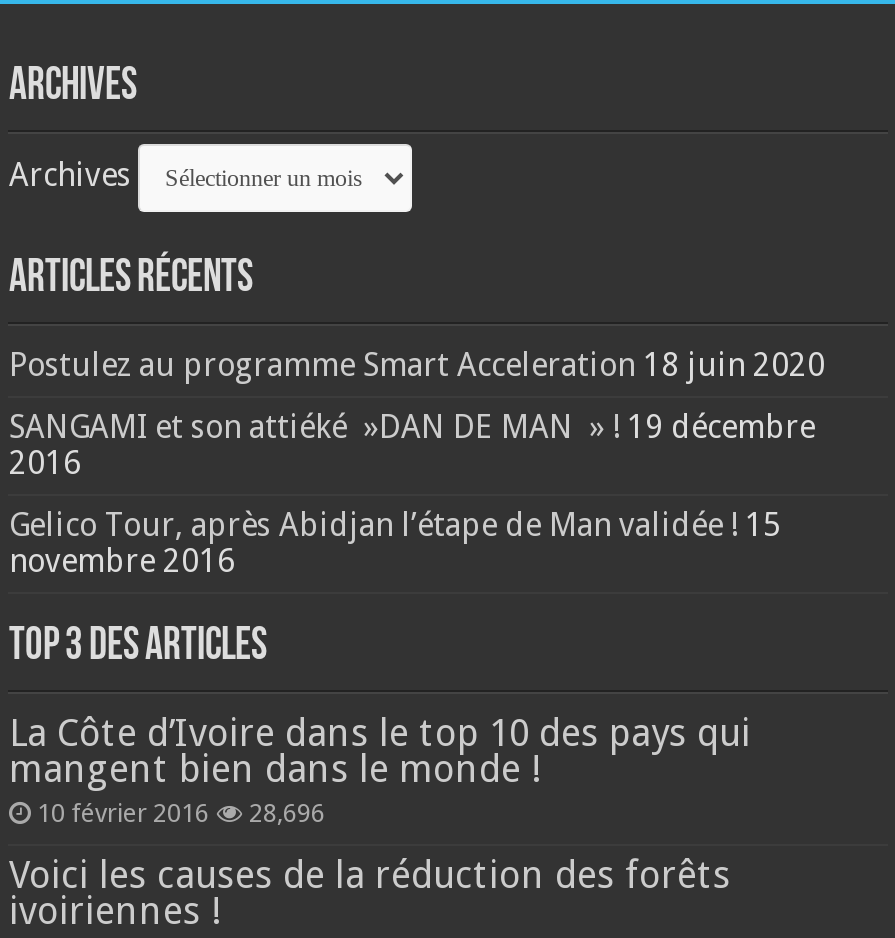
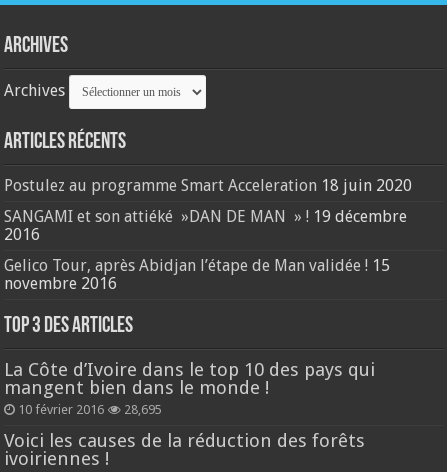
[37,798,325,828] 10 février 2016 28,696 -> [18,402,162,417] 10 février 2016 28,695

